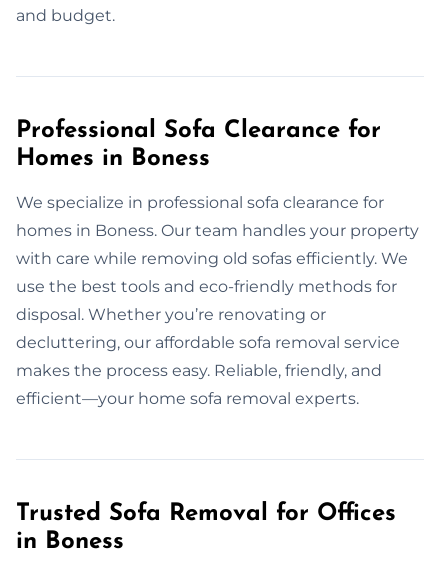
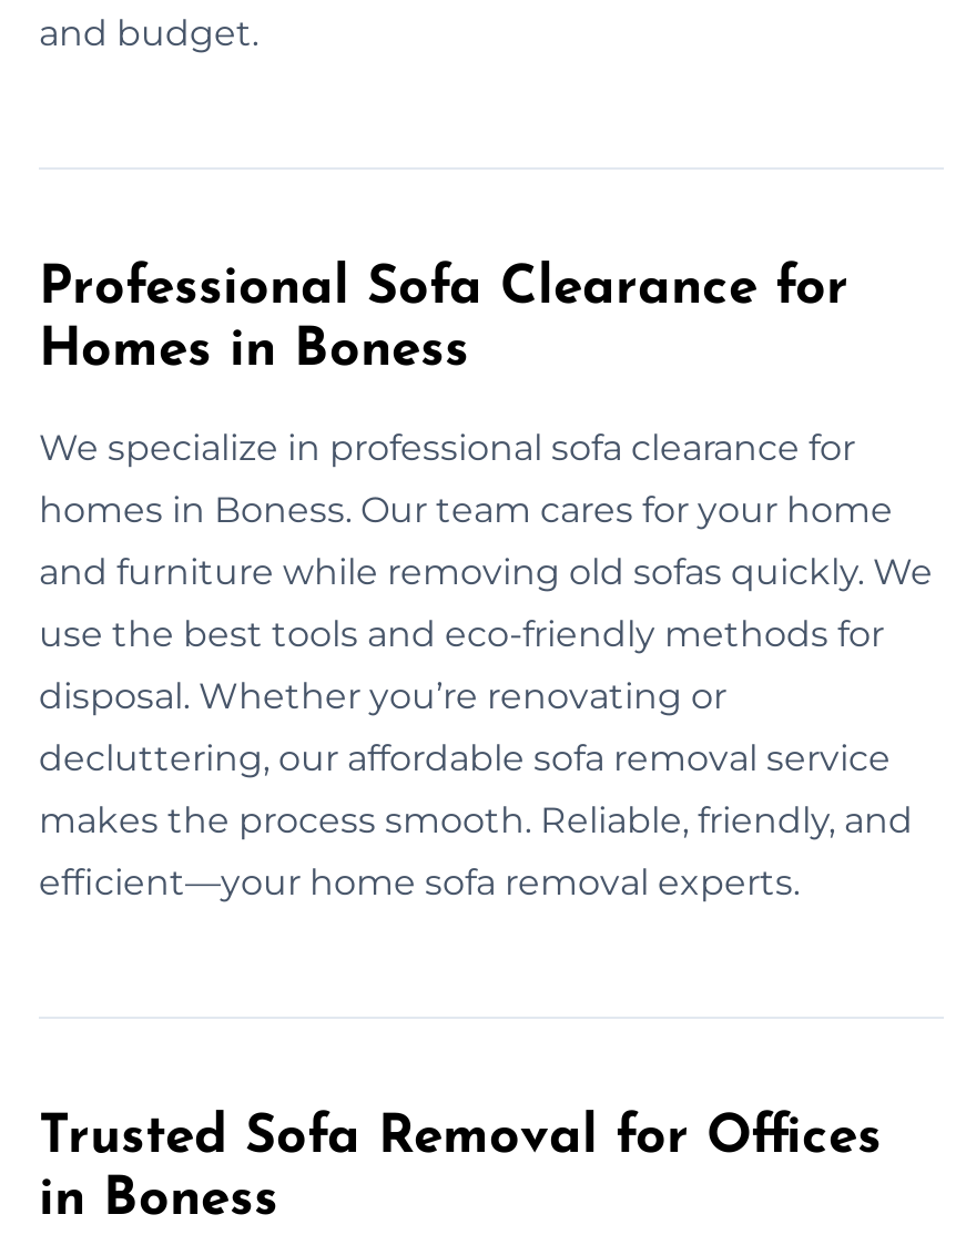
[16,221,419,240] homes in Boness. Our team handles your property -> [39,488,893,530] homes in Boness. Our team cares for your home
[16,249,408,268] with care while removing old sofas efficiently. We -> [39,550,933,592] and furniture while removing old sofas quickly. We
[16,361,382,380] makes the process easy. Reliable, friendly, and -> [39,799,913,841] makes the process smooth. Reliable, friendly, and

